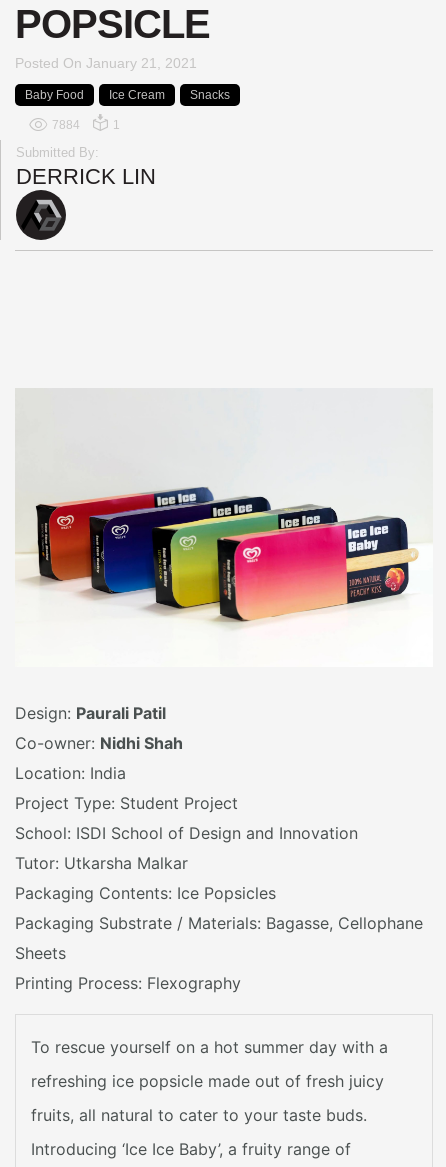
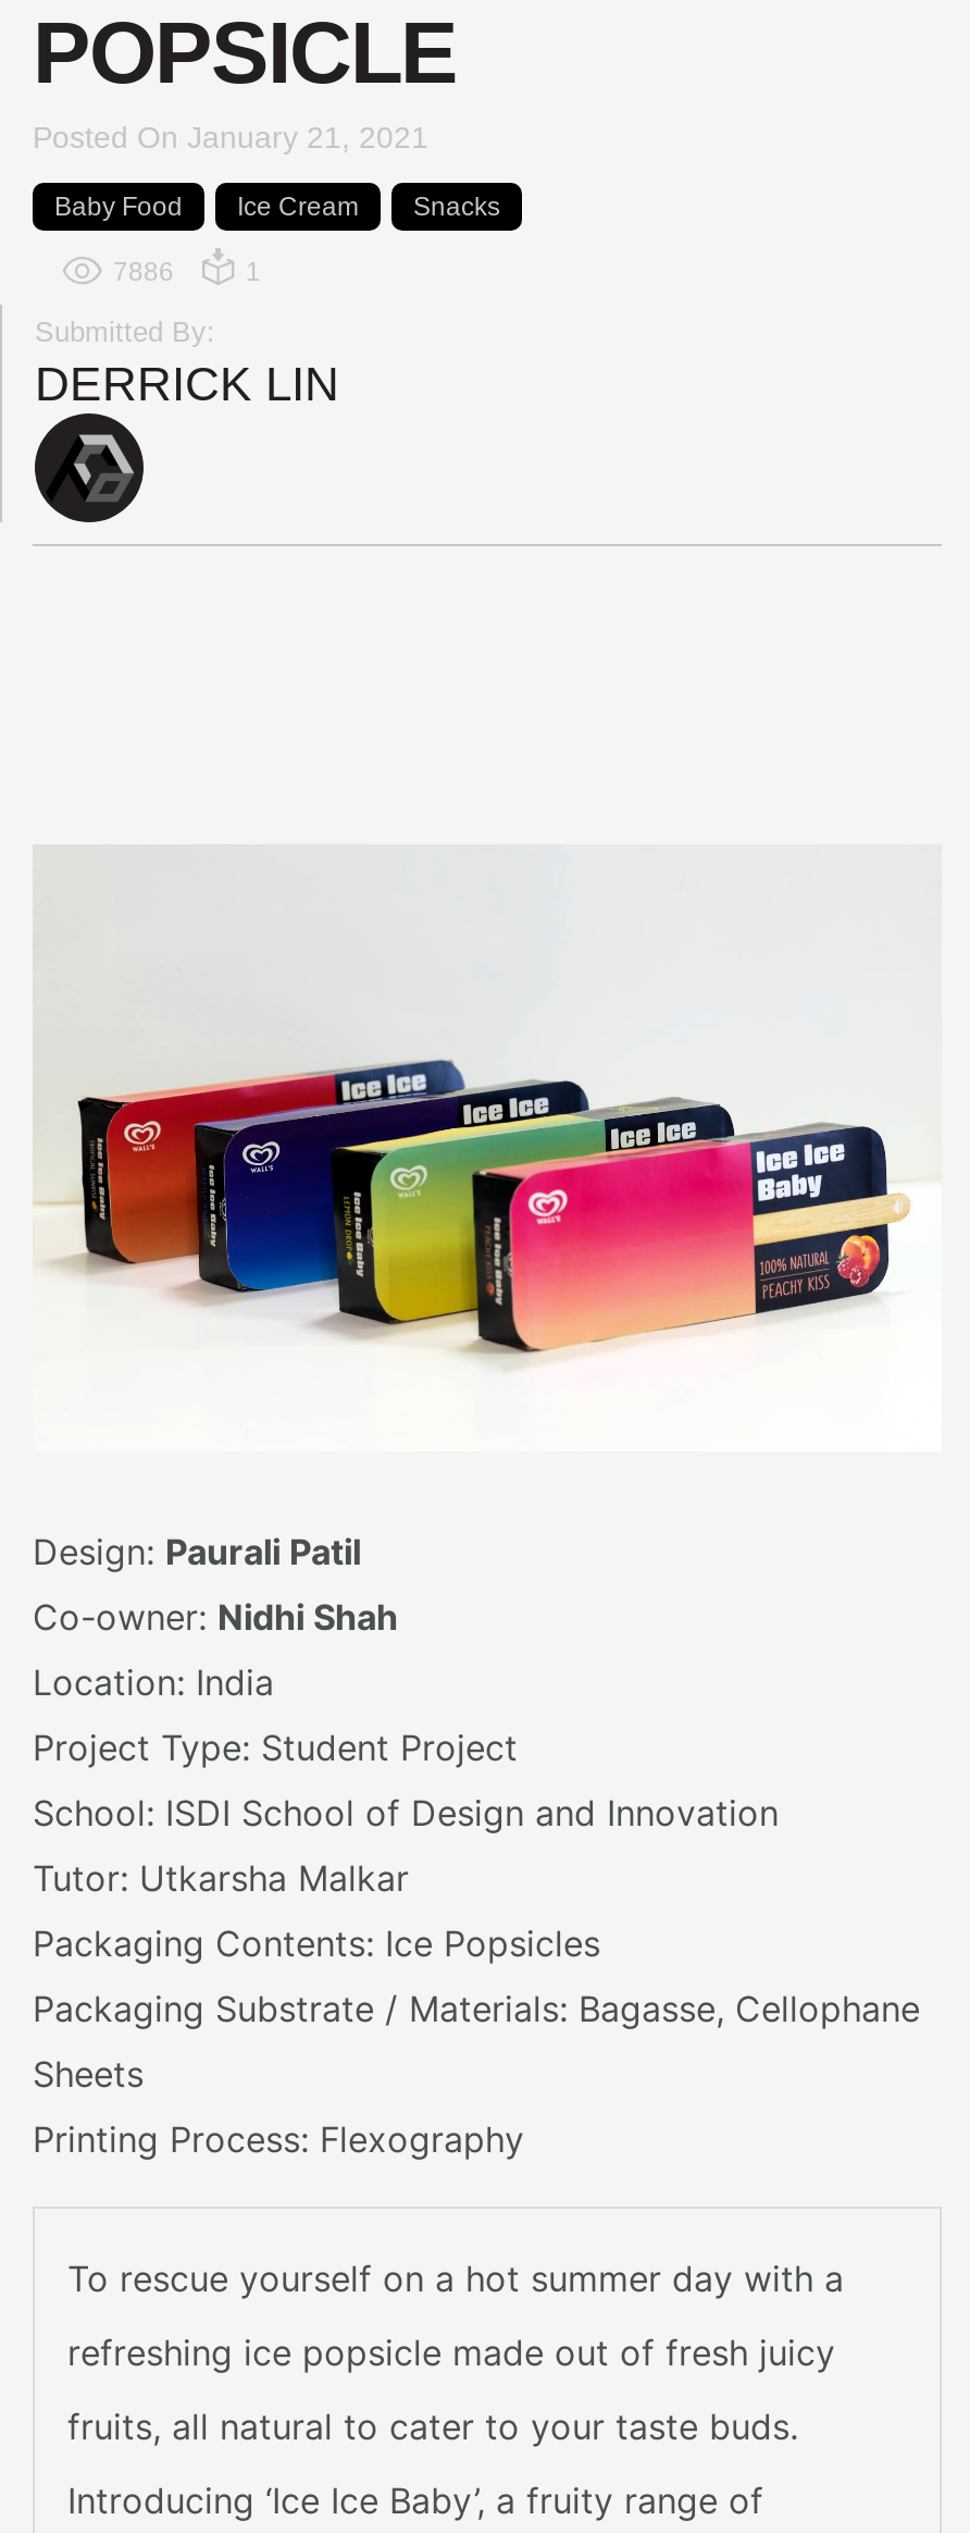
[52,117,80,131] 7884 -> [113,256,174,286] 7886

